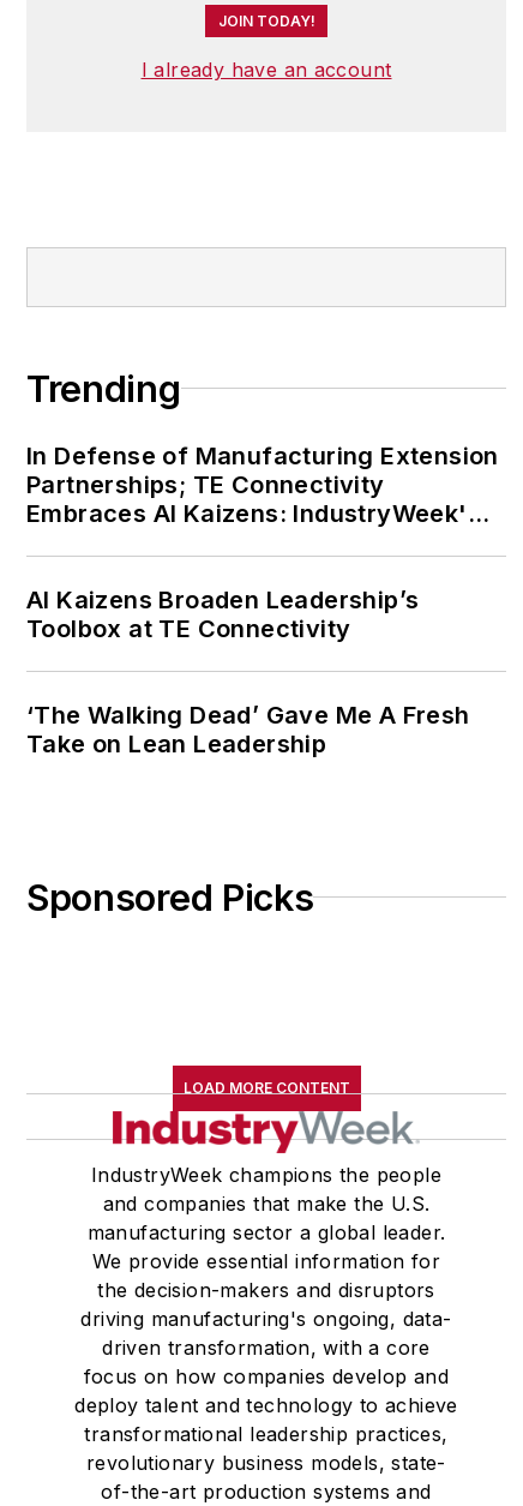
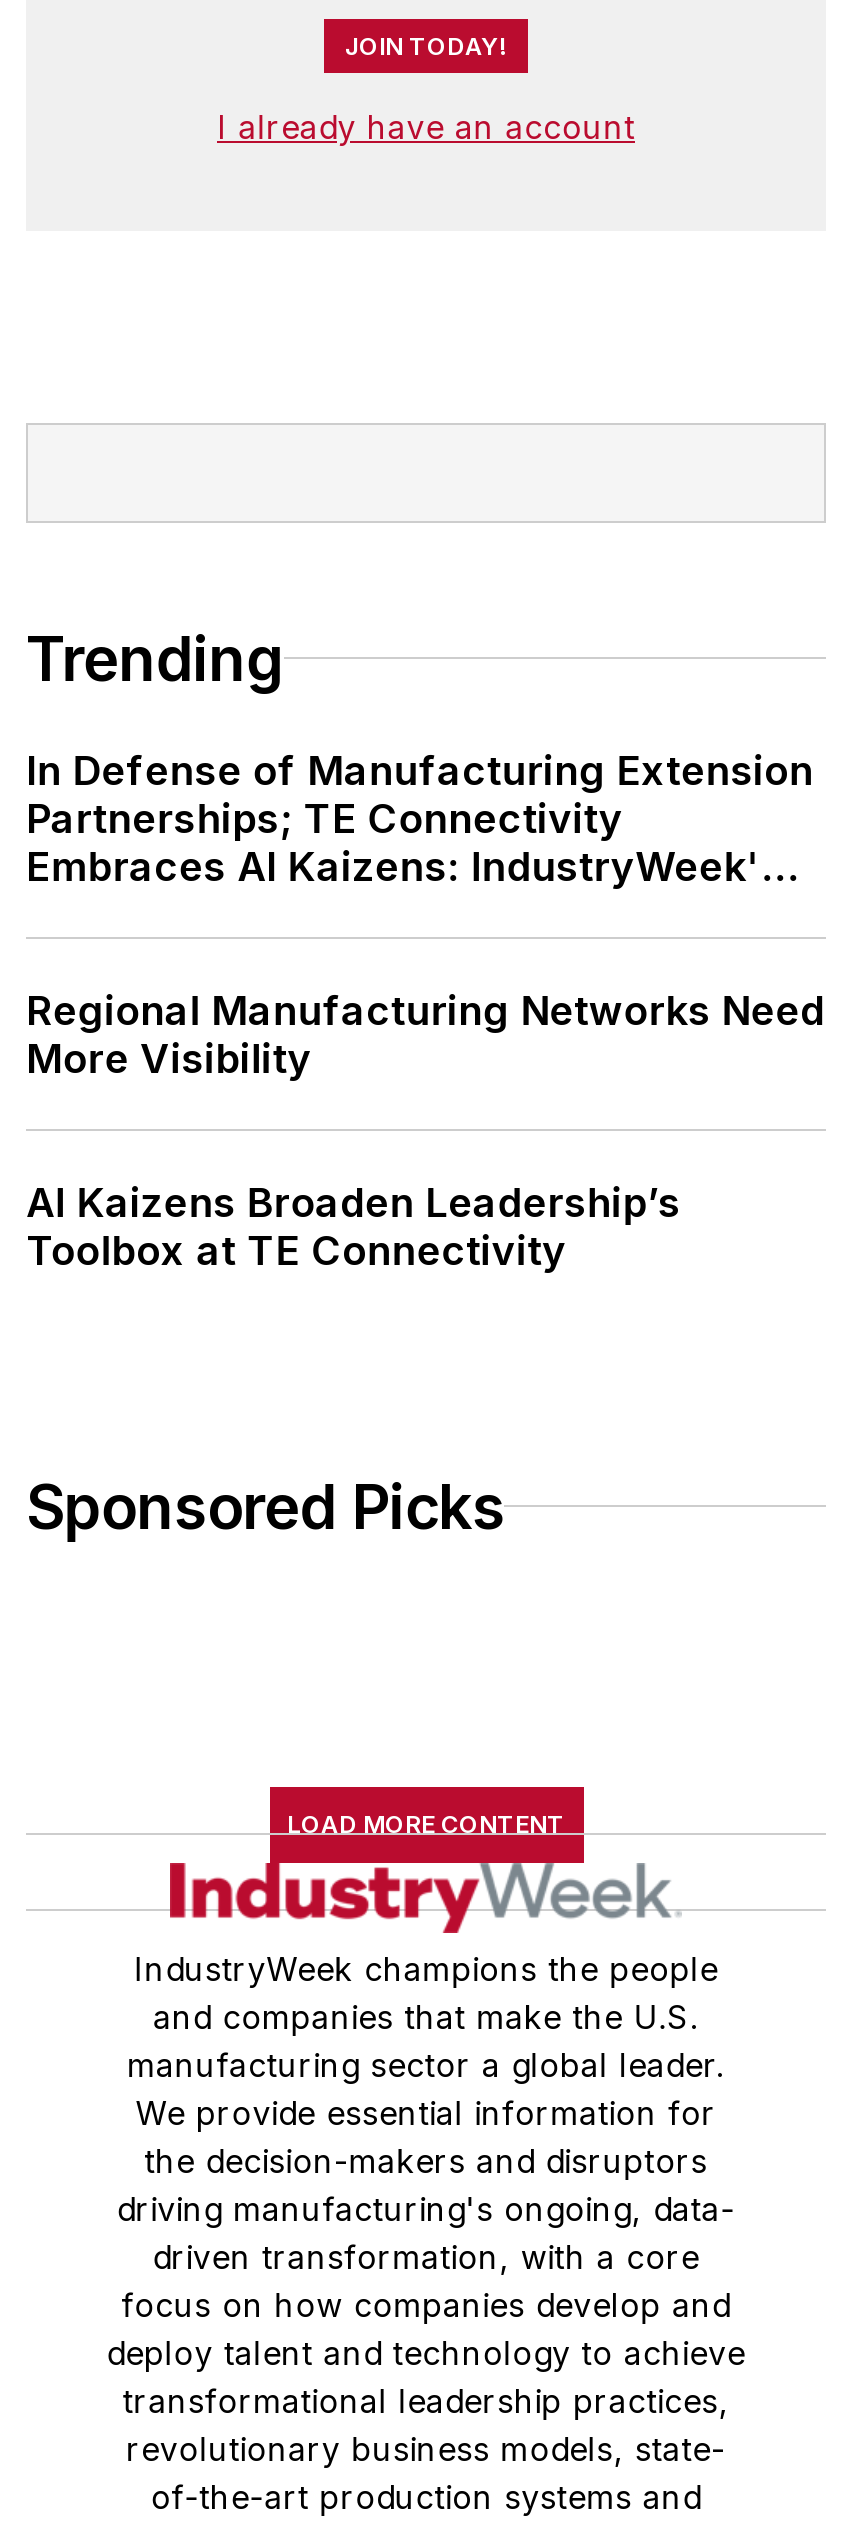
none -> [26,987,825,1083] Regional Manufacturing Networks Need | More Visibility
moved [26,585,419,643] -> [26,1179,681,1275]: AI Kaizens Broaden Leadership’s | Toolbox at TE Connectivity
[26,701,470,758] ‘The Walking Dead’ Gave Me A Fresh | Take on Lean Leadership -> none

